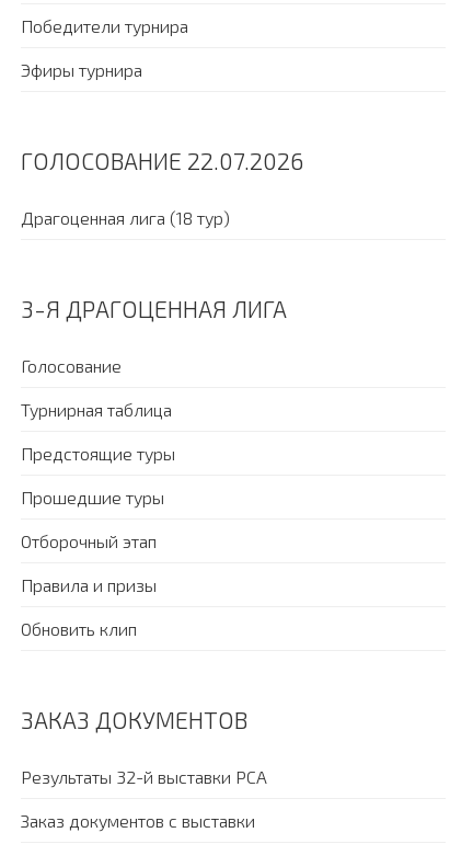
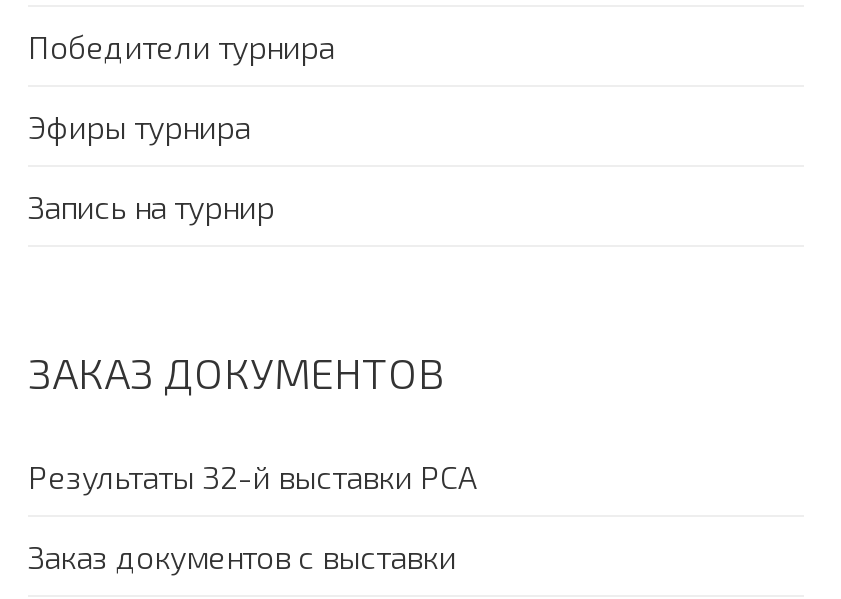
[21,147,303,639] ГОЛОСОВАНИЕ 22.07.2026 | Драгоценная лига (18 тур) | 3-Я ДРАГОЦЕННАЯ ЛИГА | Голосование | Турнирная таблица | Предстоящие туры | Прошедшие туры | Отборочный этап | Правила и призы | Обновить клип -> [28,187,274,225] Запись на турнир

